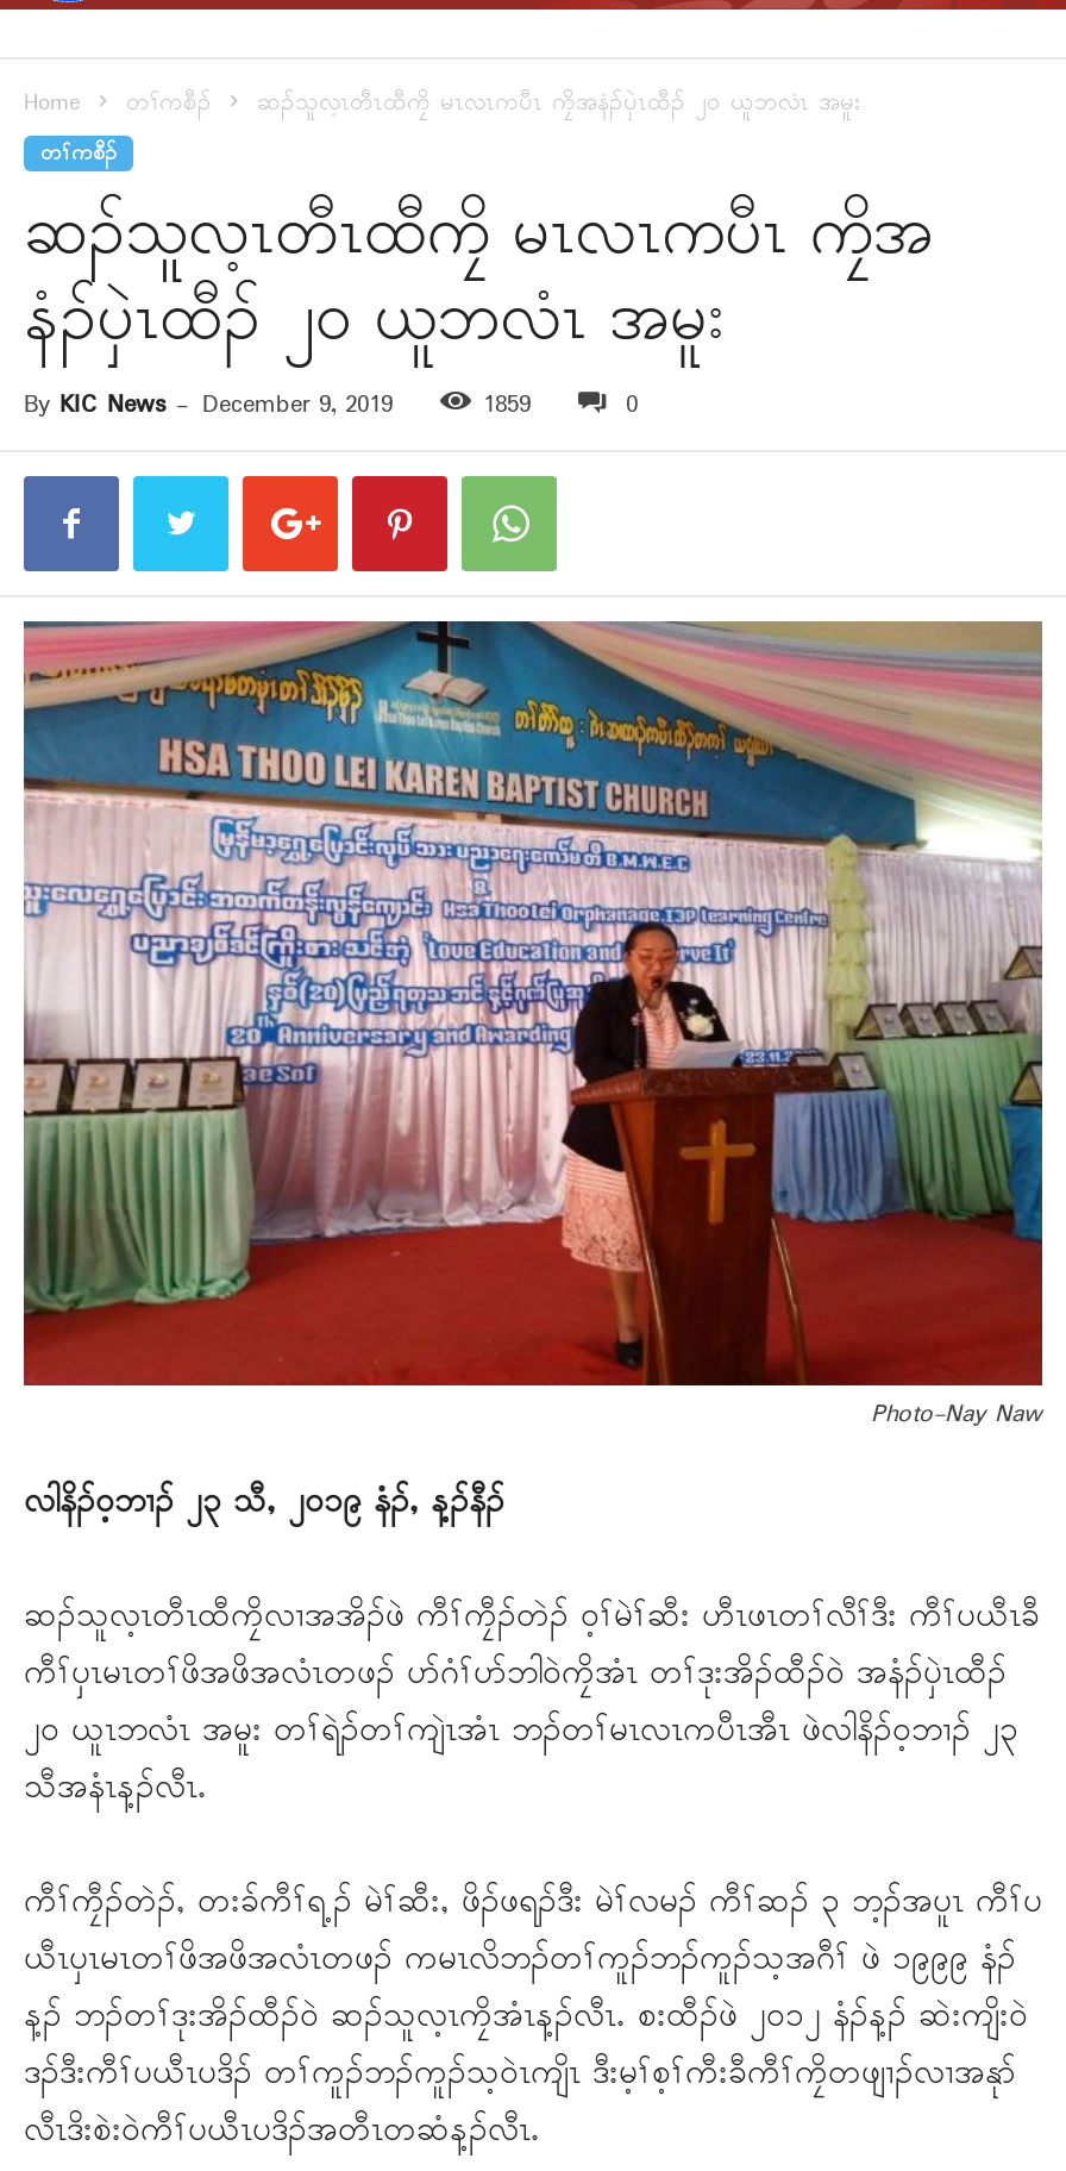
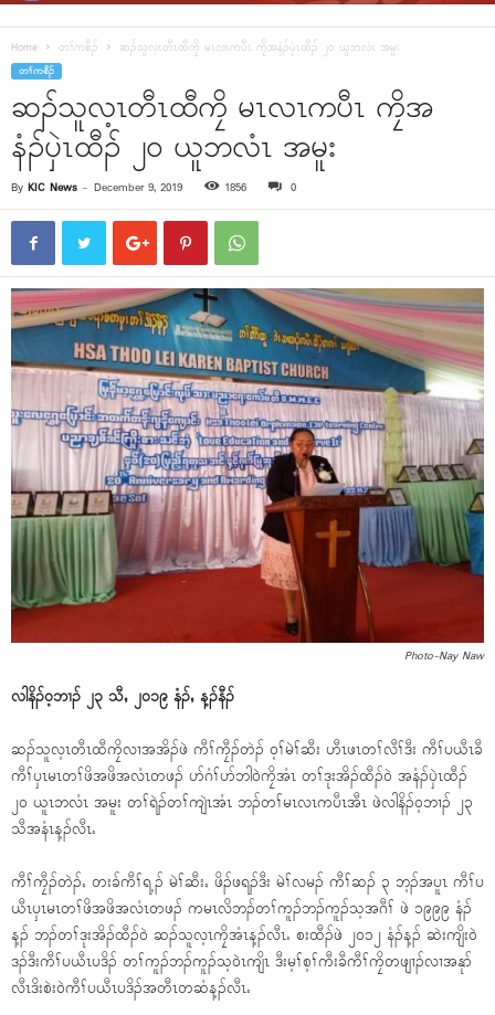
[483,386,531,424] 1859 -> [224,179,246,197] 1856

